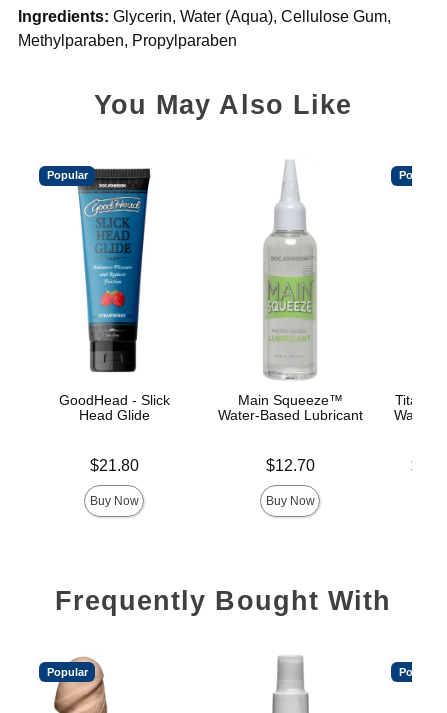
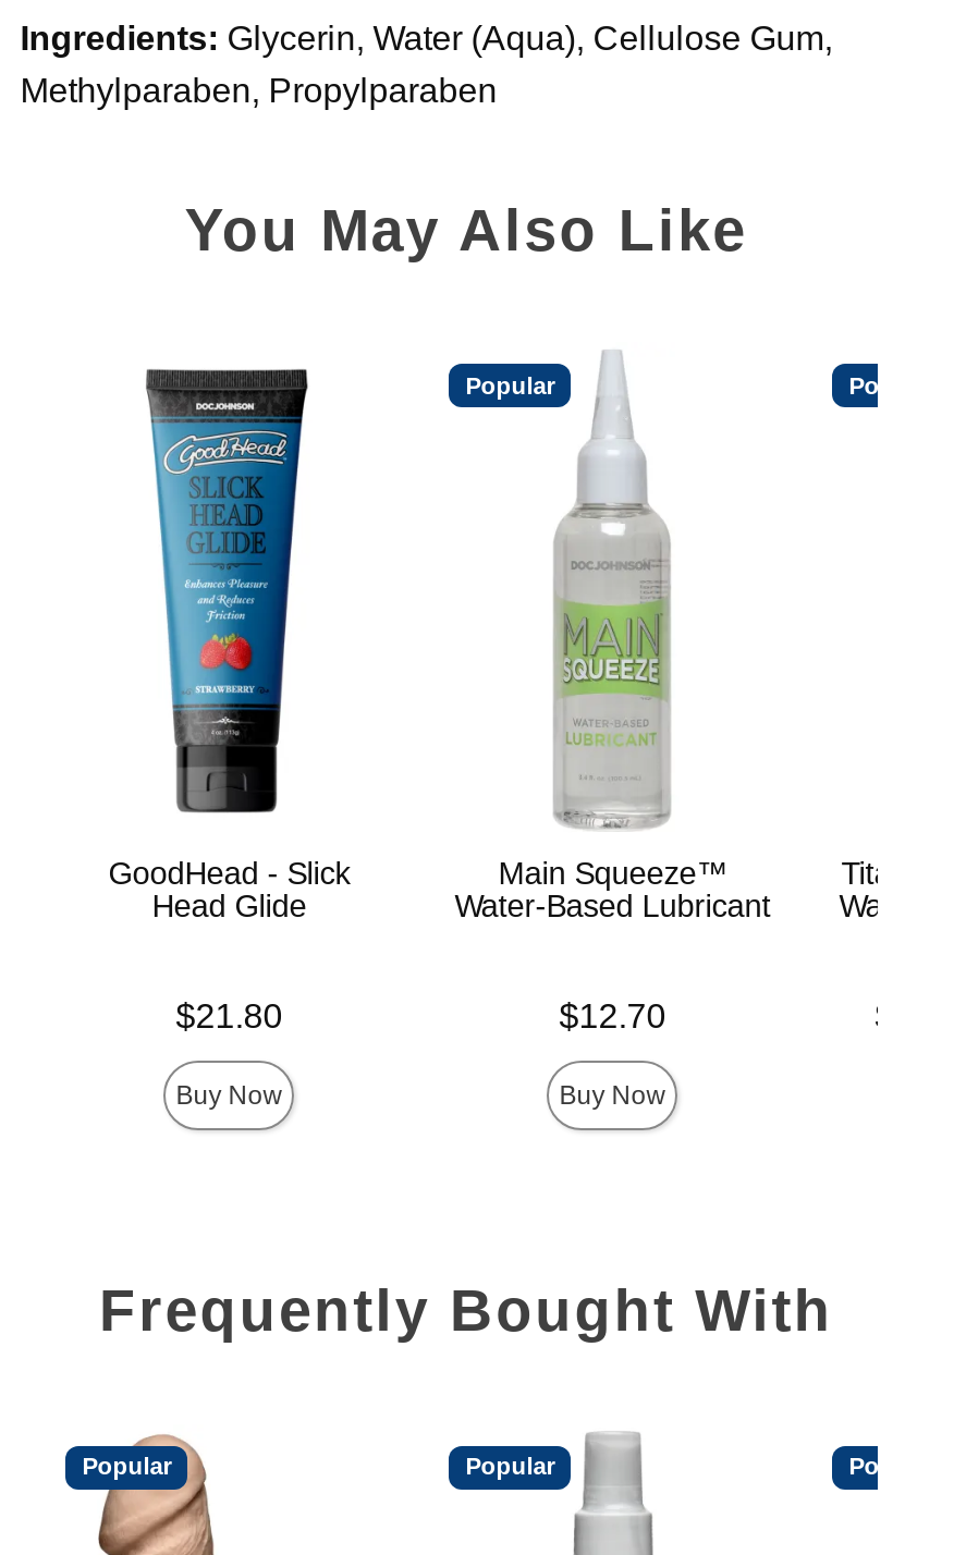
[47,169,88,181] Popular -> none
none -> [465,371,555,397] Popular
none -> [465,1452,555,1478] Popular

